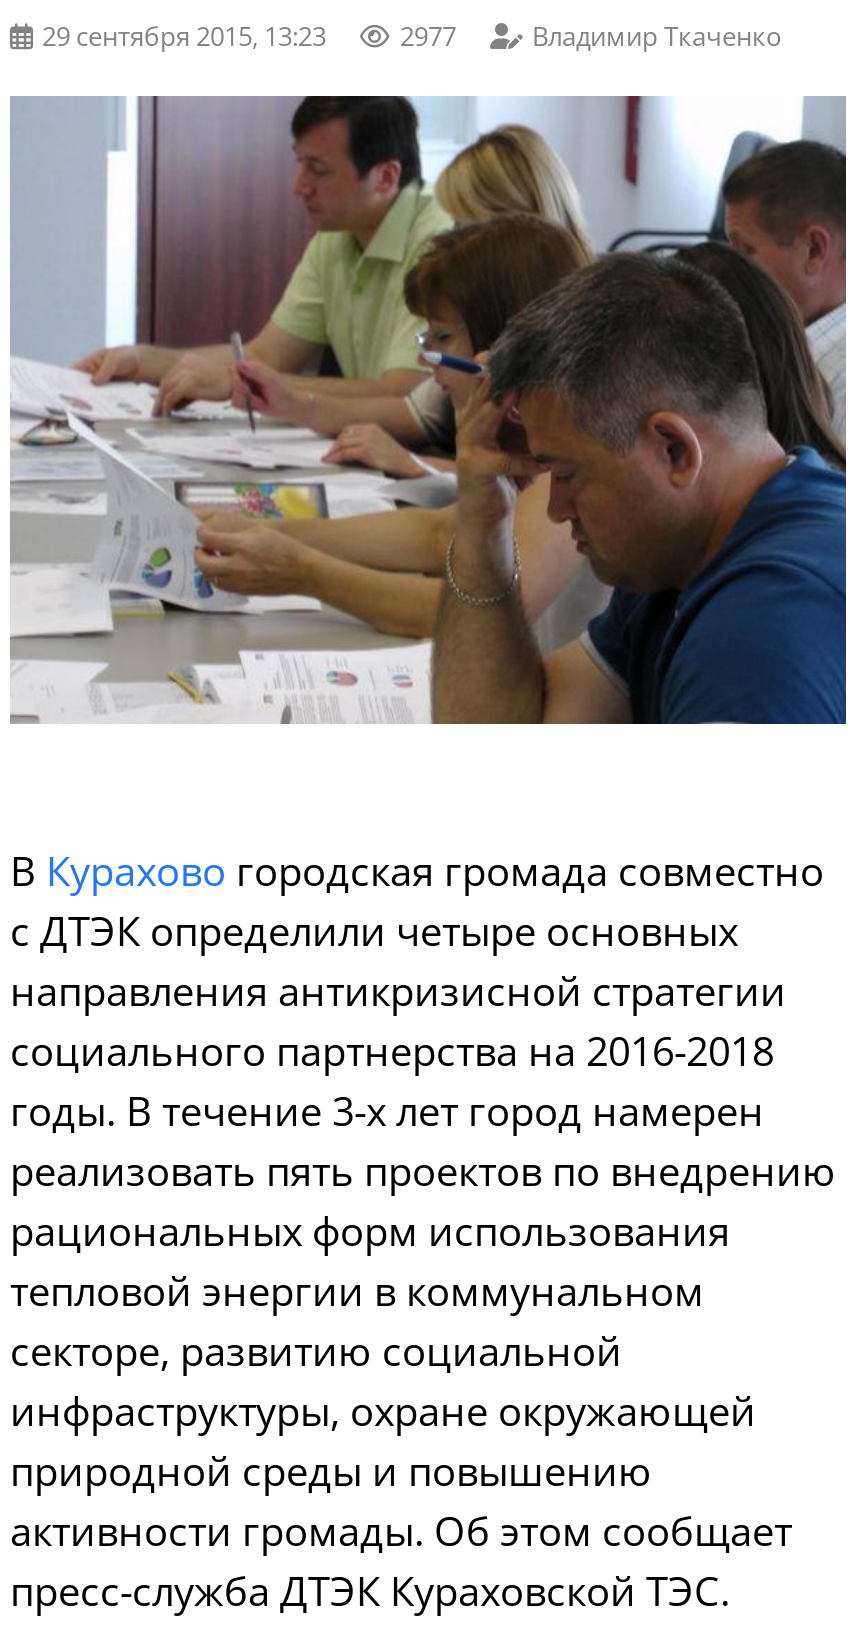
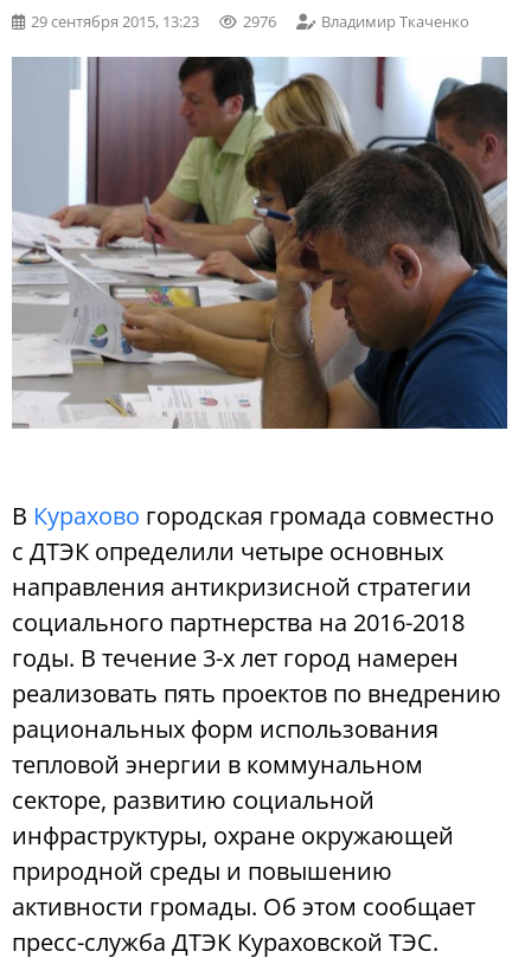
[400,18,456,54] 2977 -> [243,11,276,32] 2976

